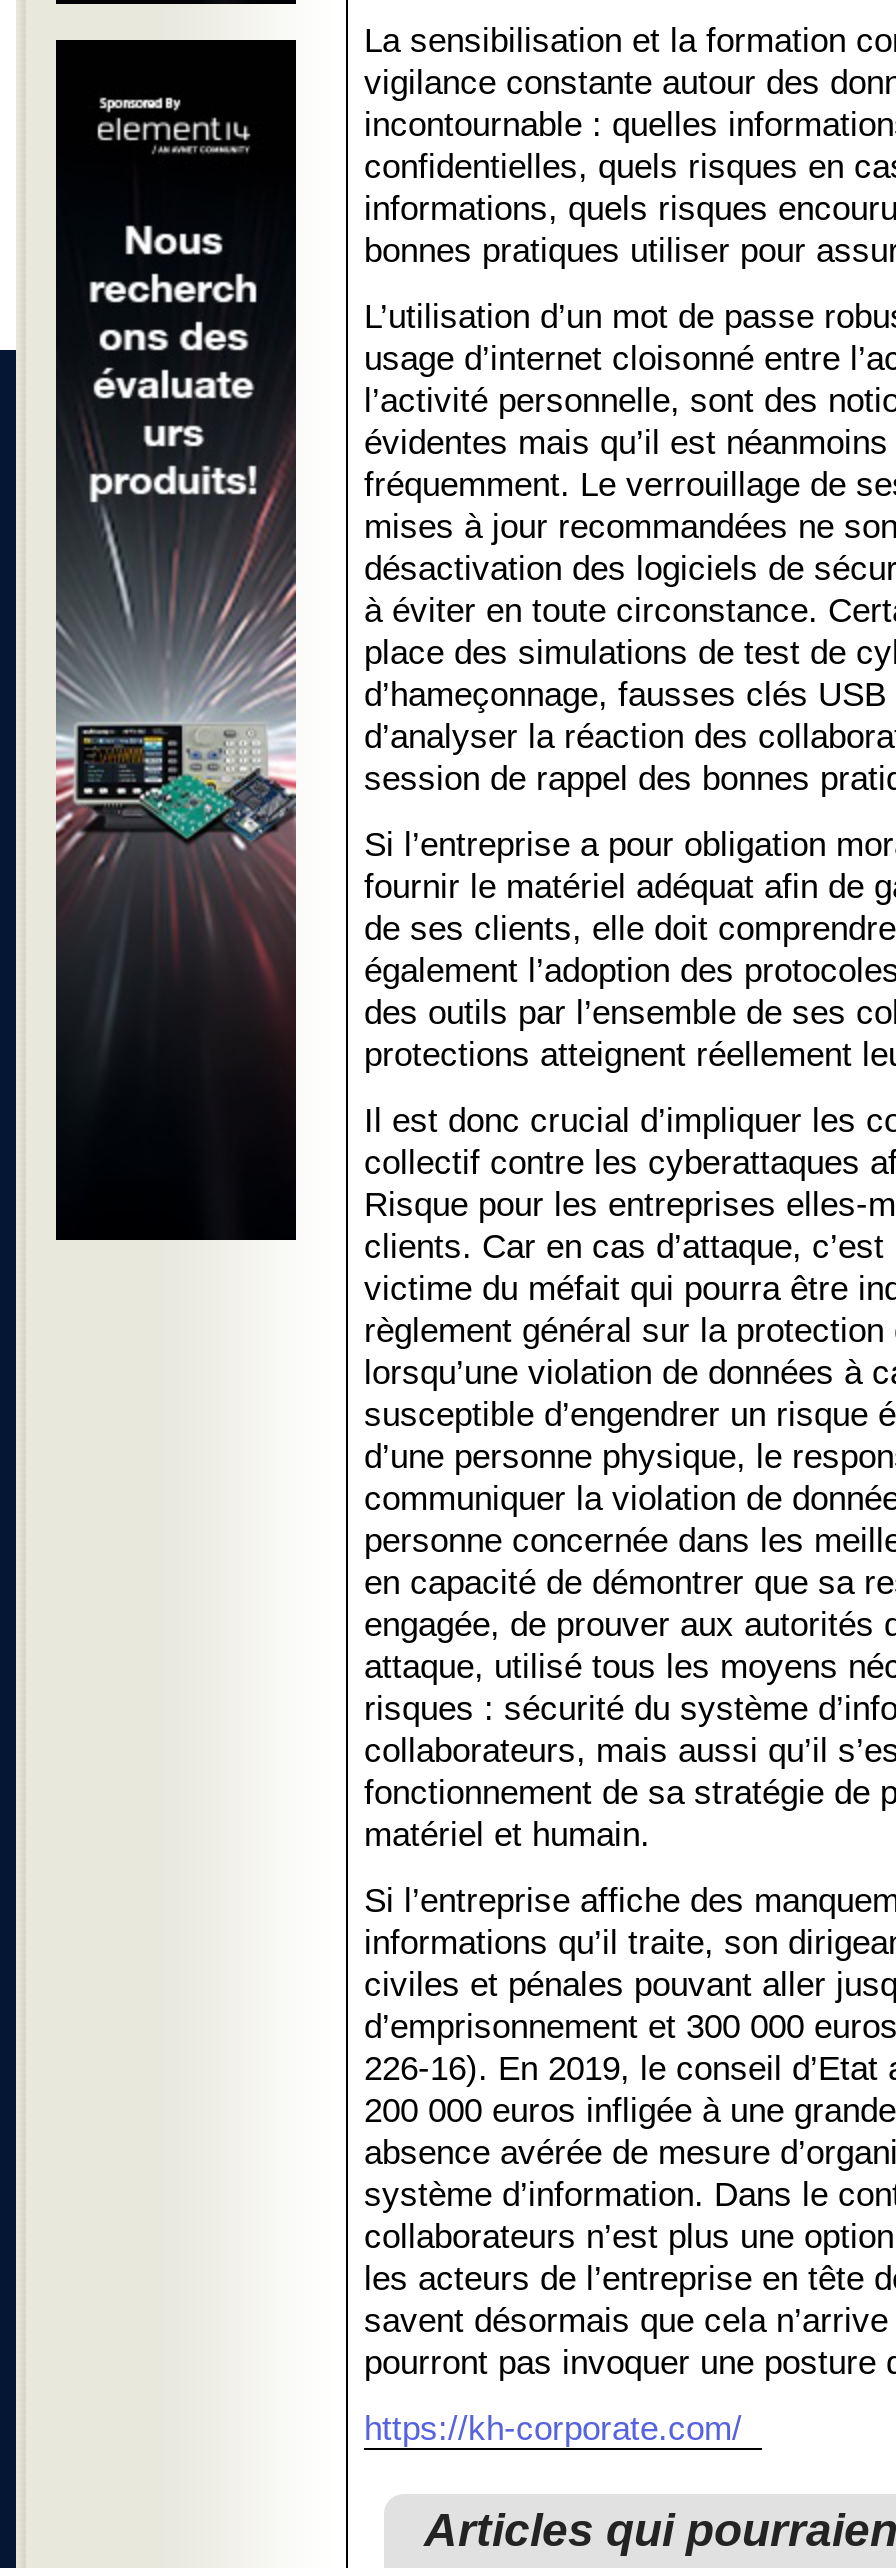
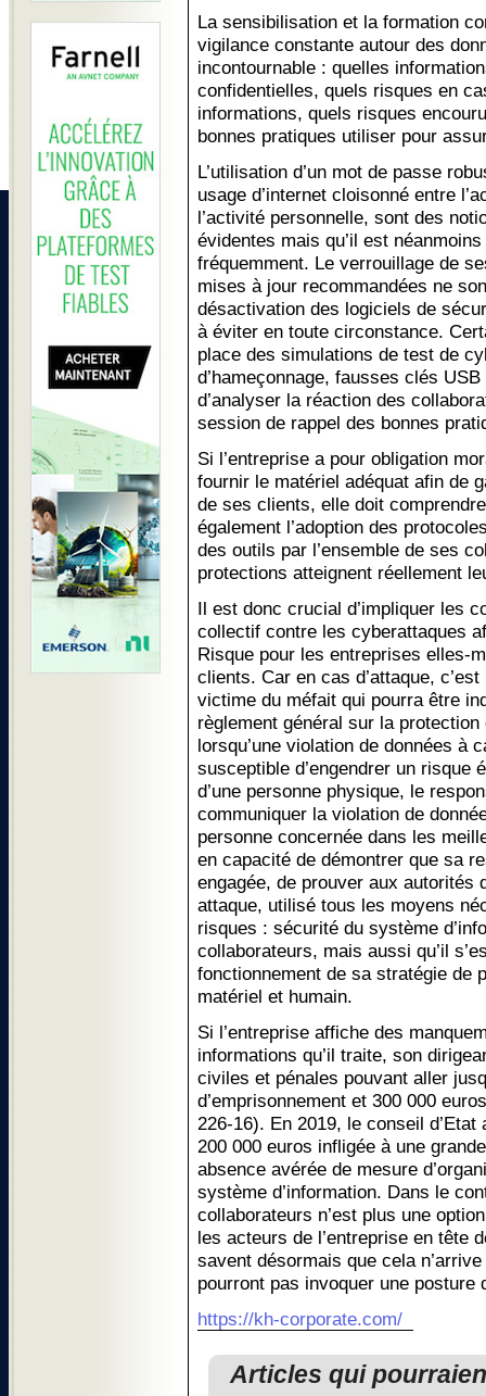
[54,38,298,1242] [image] -> [30,22,161,674] [image]

